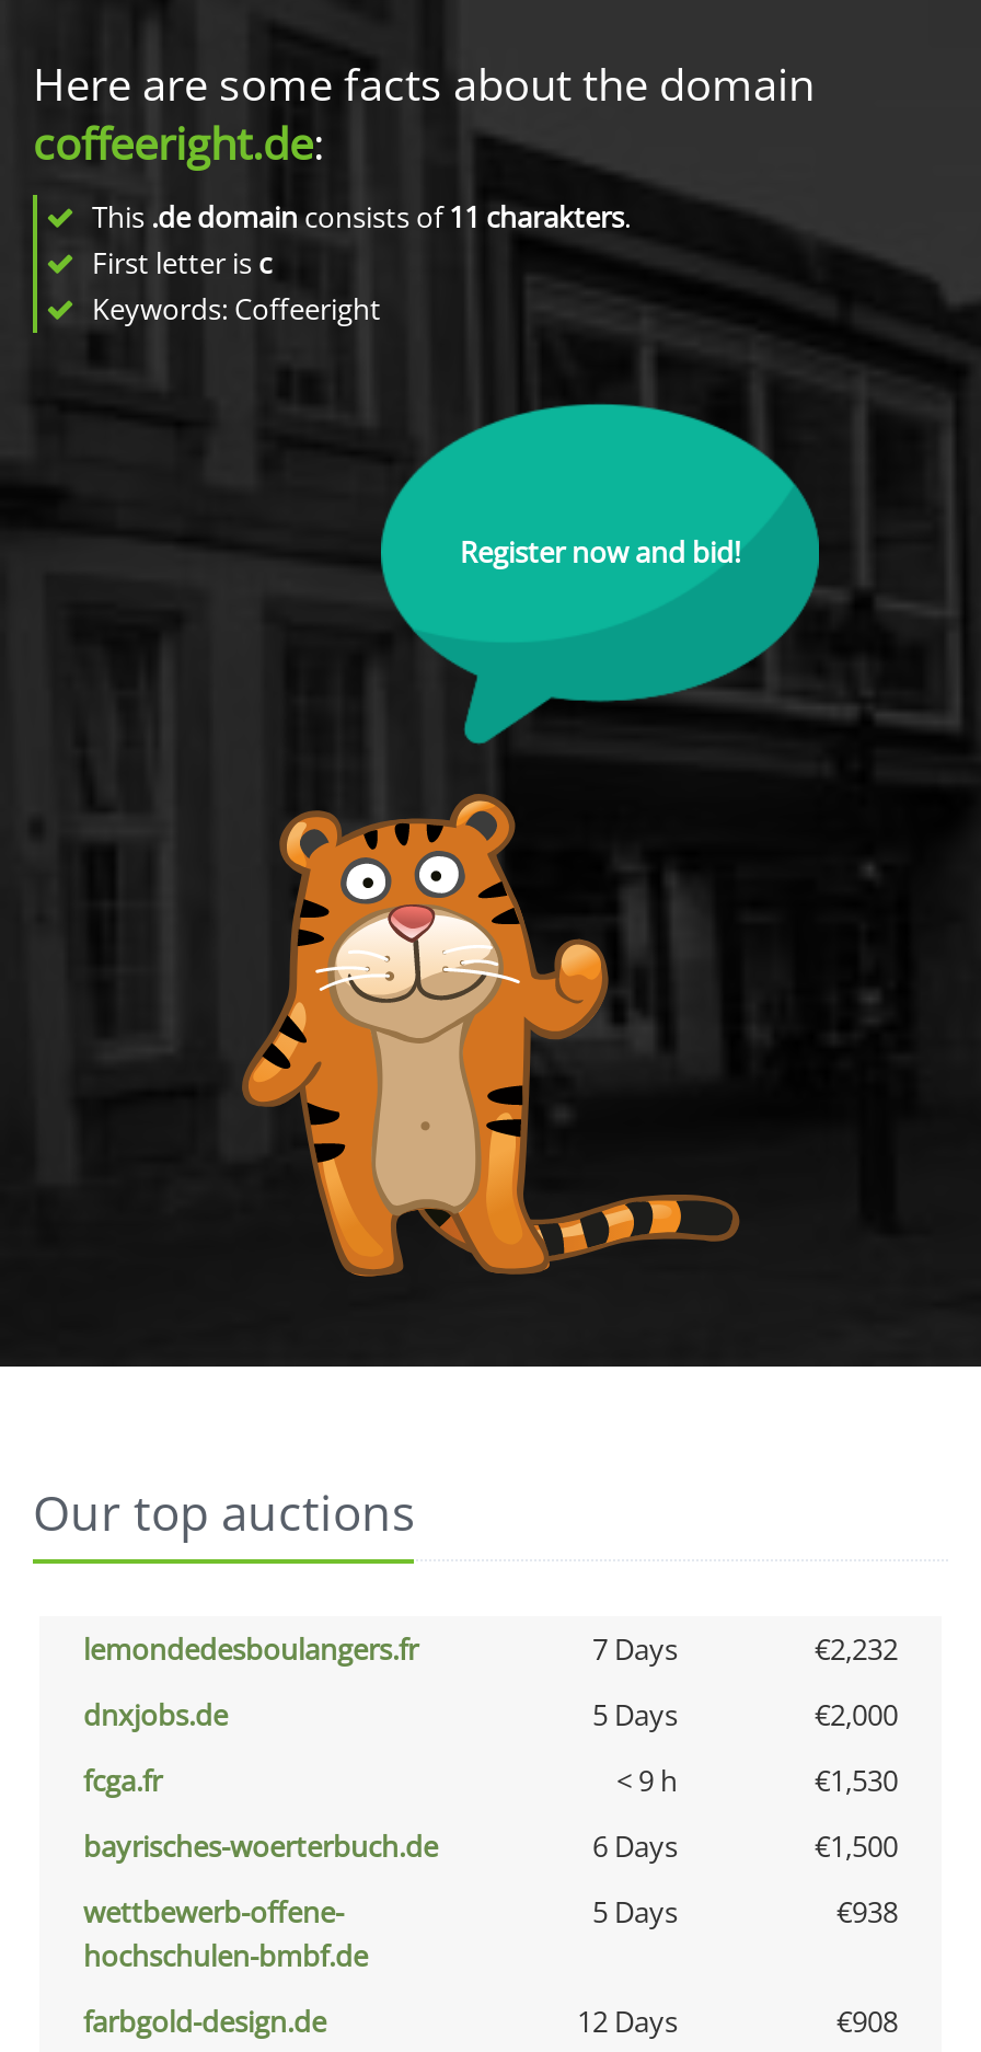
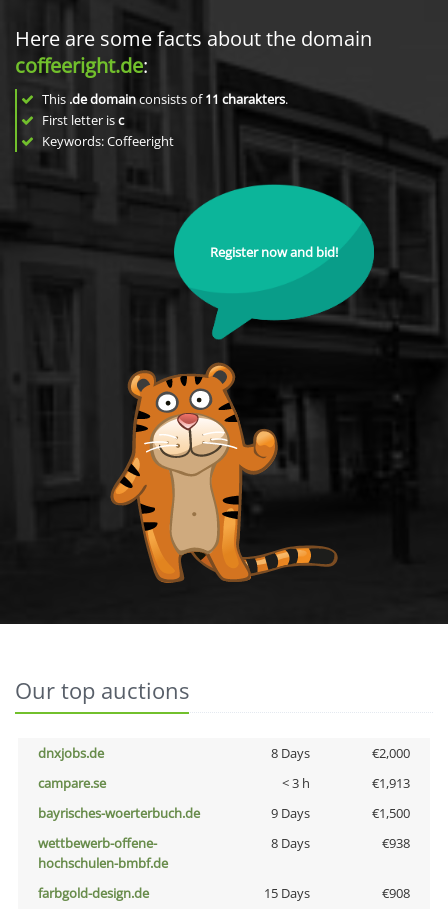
[83,1629,898,1669] lemondedesboulangers.fr | 7 Days | €2,232 -> none
[592,1695,678,1734] 5 Days -> [270,744,309,762] 8 Days
[83,1761,898,1800] fcga.fr | < 9 h | €1,530 -> [38,774,410,792] campare.se | < 3 h | €1,913
[592,1826,678,1866] 6 Days -> [270,804,309,822] 9 Days
[592,1892,678,1932] 5 Days -> [270,834,309,852] 8 Days
[577,2002,678,2041] 12 Days -> [263,884,309,902] 15 Days

